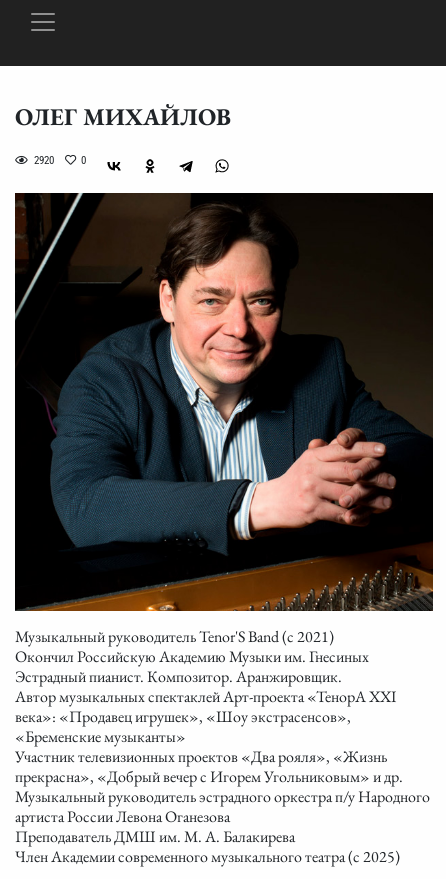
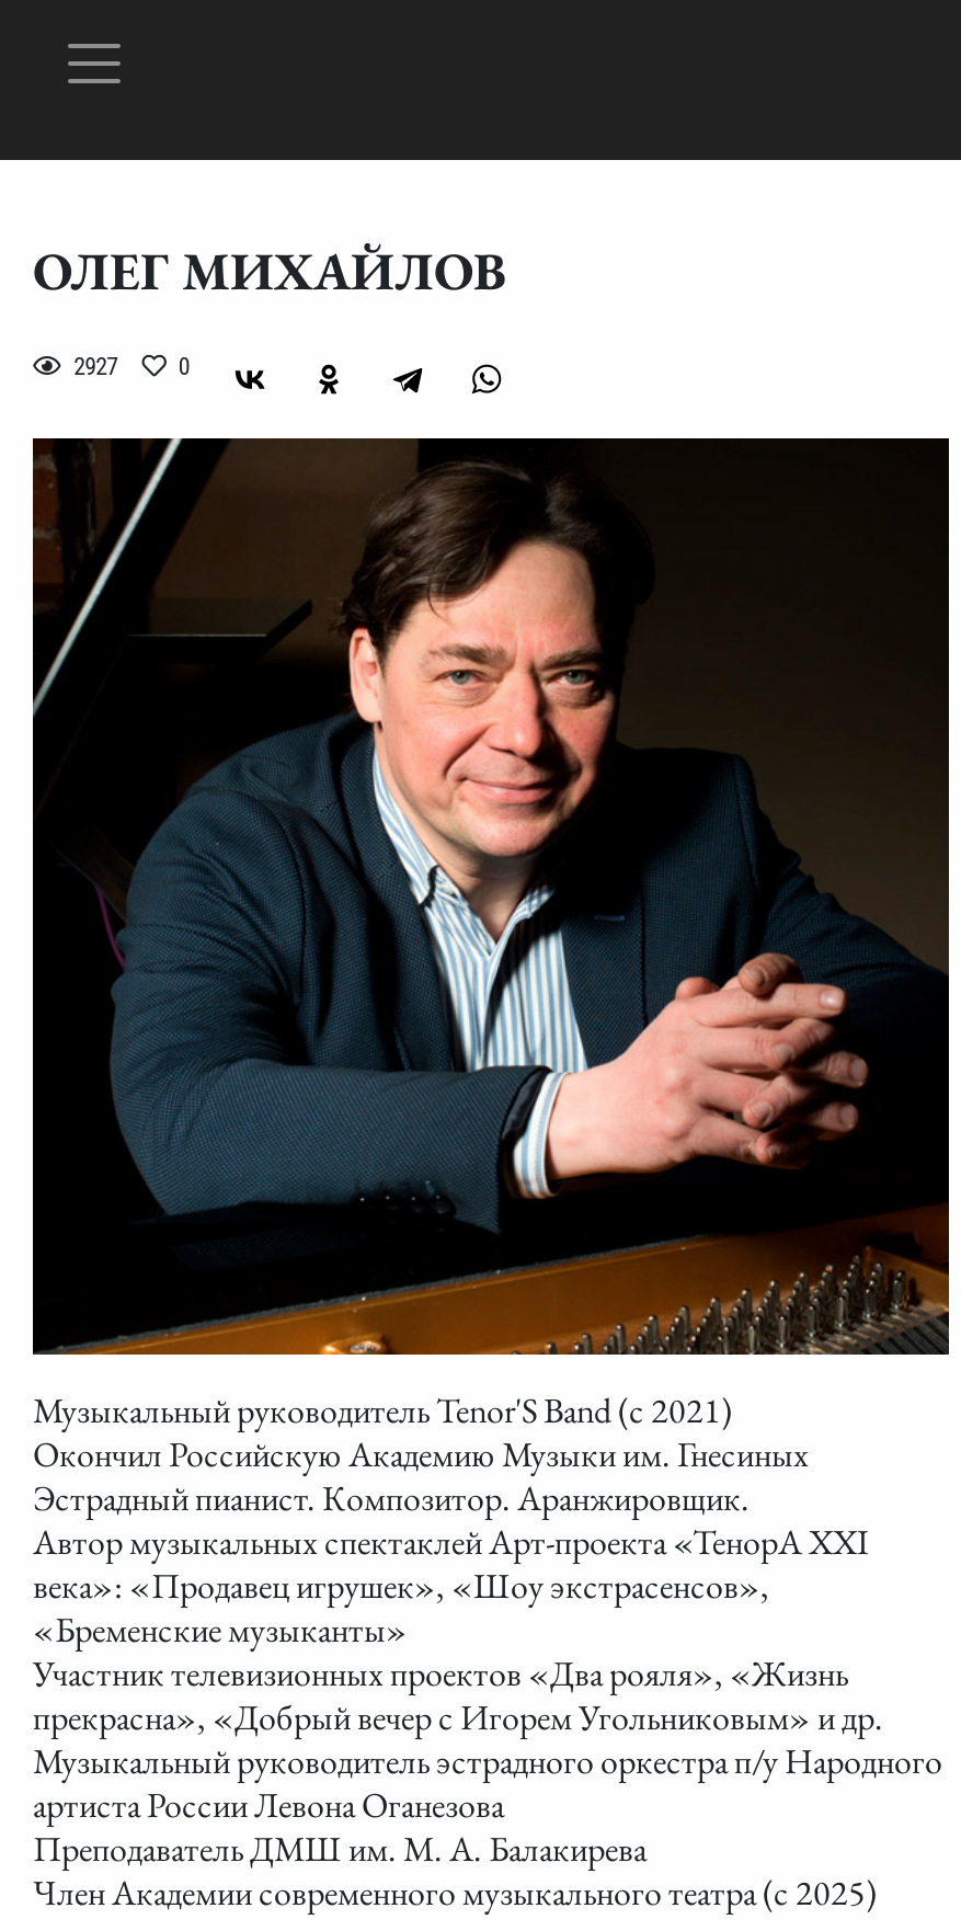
[34,154,54,167] 2920 -> [74,353,117,382] 2927

